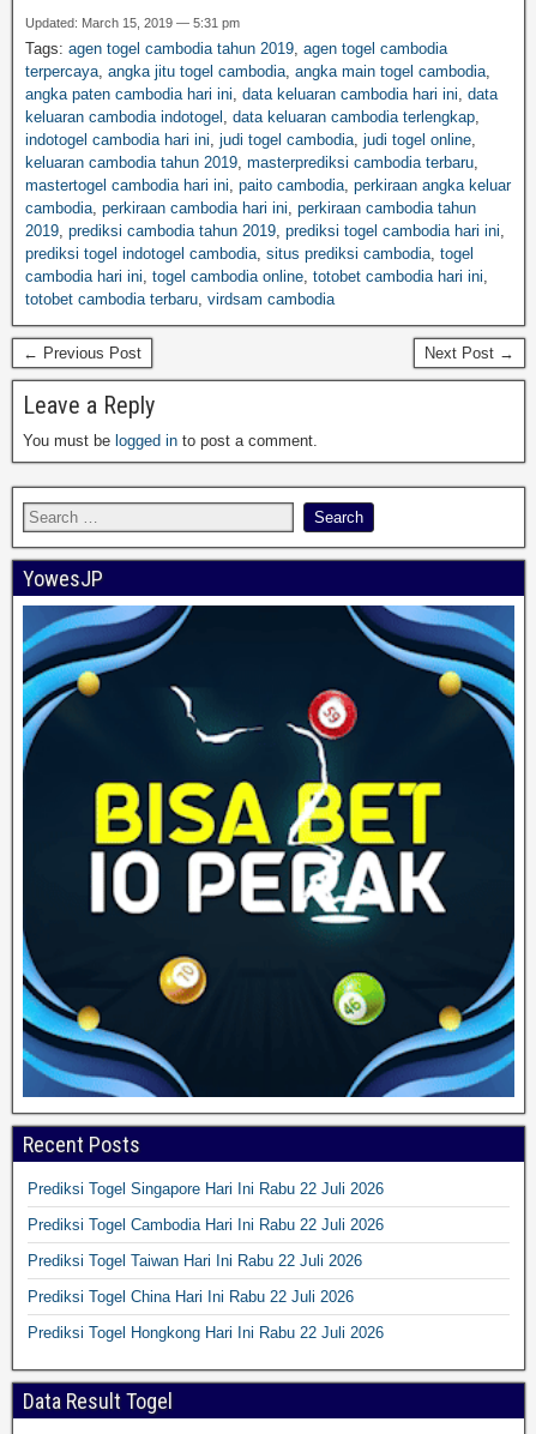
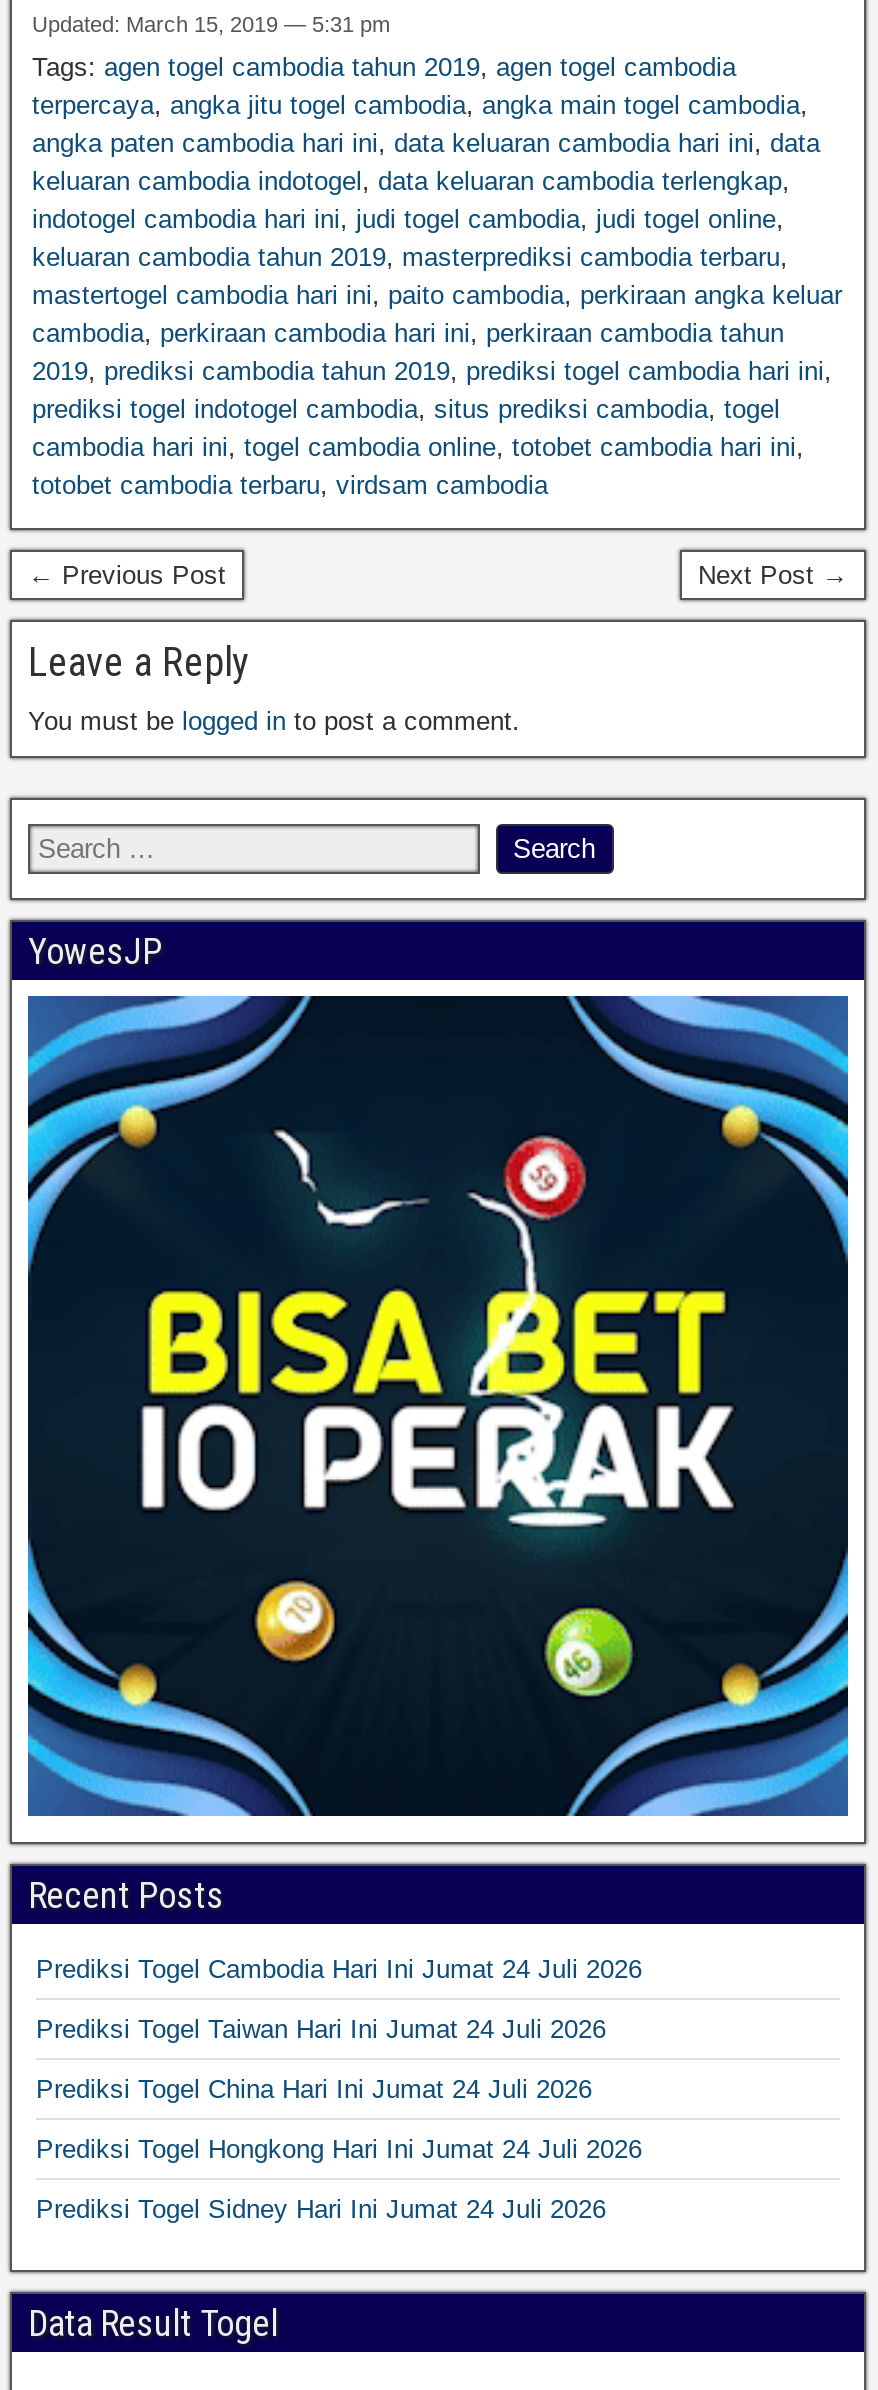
[28,1180,384,1198] Prediksi Togel Singapore Hari Ini Rabu 22 Juli 2026 -> [36,1954,642,1984] Prediksi Togel Cambodia Hari Ini Jumat 24 Juli 2026
[28,1216,384,1234] Prediksi Togel Cambodia Hari Ini Rabu 22 Juli 2026 -> [36,2014,606,2044] Prediksi Togel Taiwan Hari Ini Jumat 24 Juli 2026
[28,1252,362,1270] Prediksi Togel Taiwan Hari Ini Rabu 22 Juli 2026 -> [36,2074,592,2104] Prediksi Togel China Hari Ini Jumat 24 Juli 2026
[28,1288,354,1306] Prediksi Togel China Hari Ini Rabu 22 Juli 2026 -> [36,2134,642,2164] Prediksi Togel Hongkong Hari Ini Jumat 24 Juli 2026
[28,1324,384,1342] Prediksi Togel Hongkong Hari Ini Rabu 22 Juli 2026 -> [36,2194,606,2224] Prediksi Togel Sidney Hari Ini Jumat 24 Juli 2026

